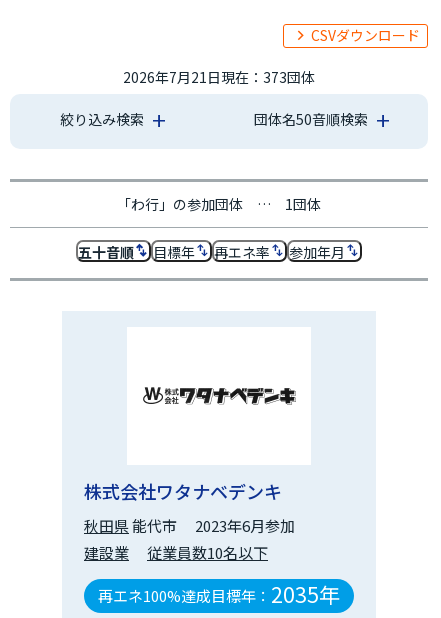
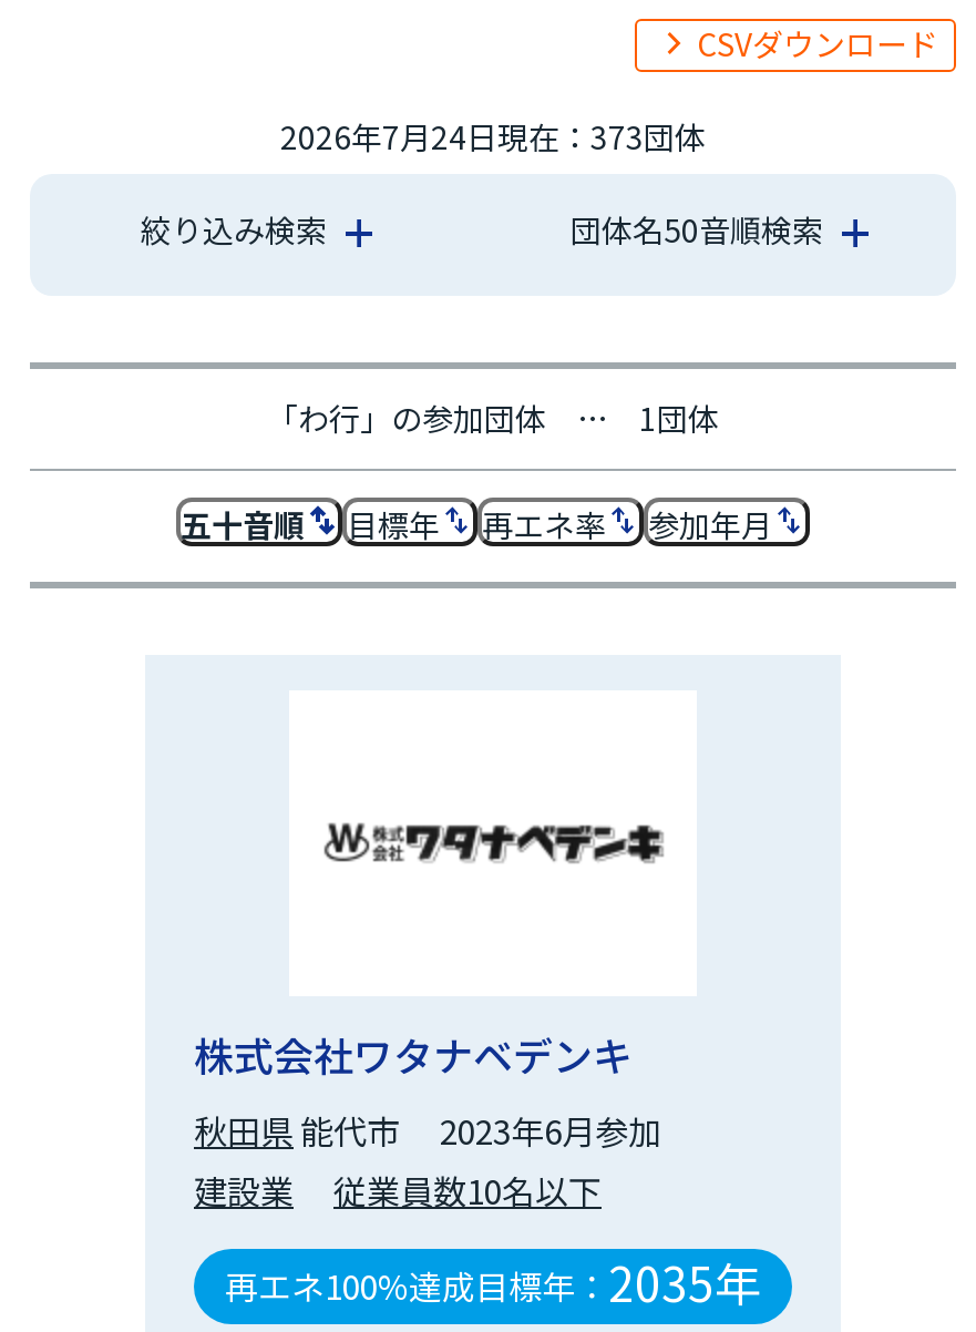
[123,66,315,86] 2026年7月21日現在：373団体 -> [280,113,706,157] 2026年7月24日現在：373団体

